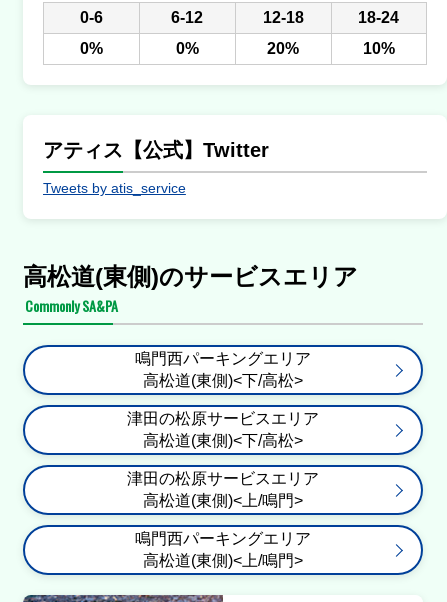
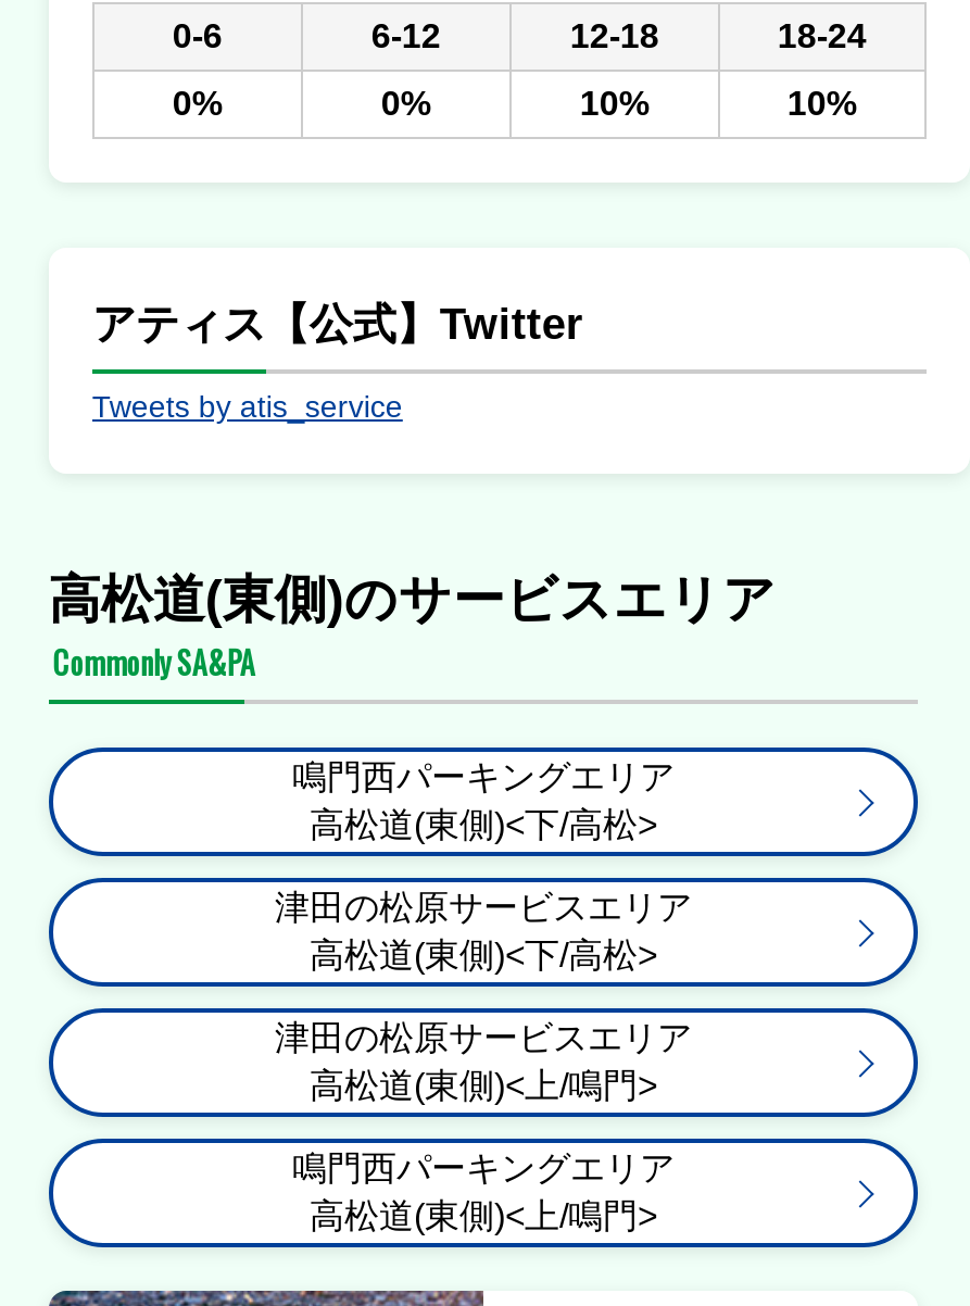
[267,40,299,57] 20% -> [580,85,649,122] 10%

